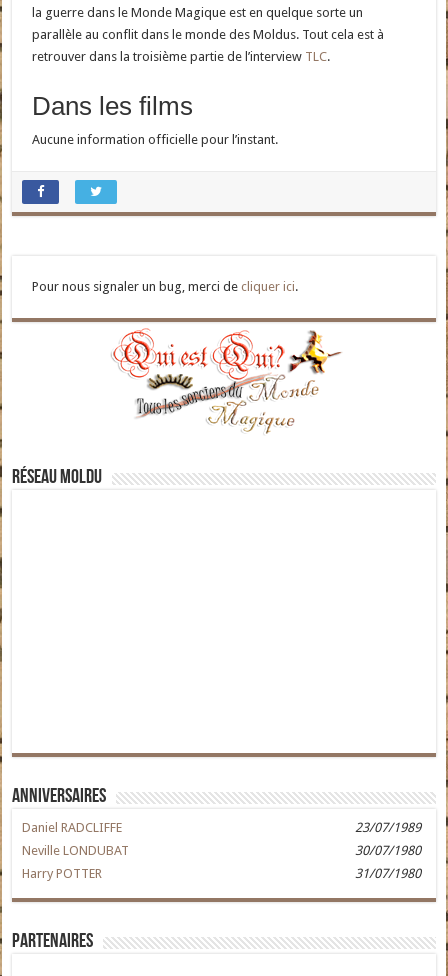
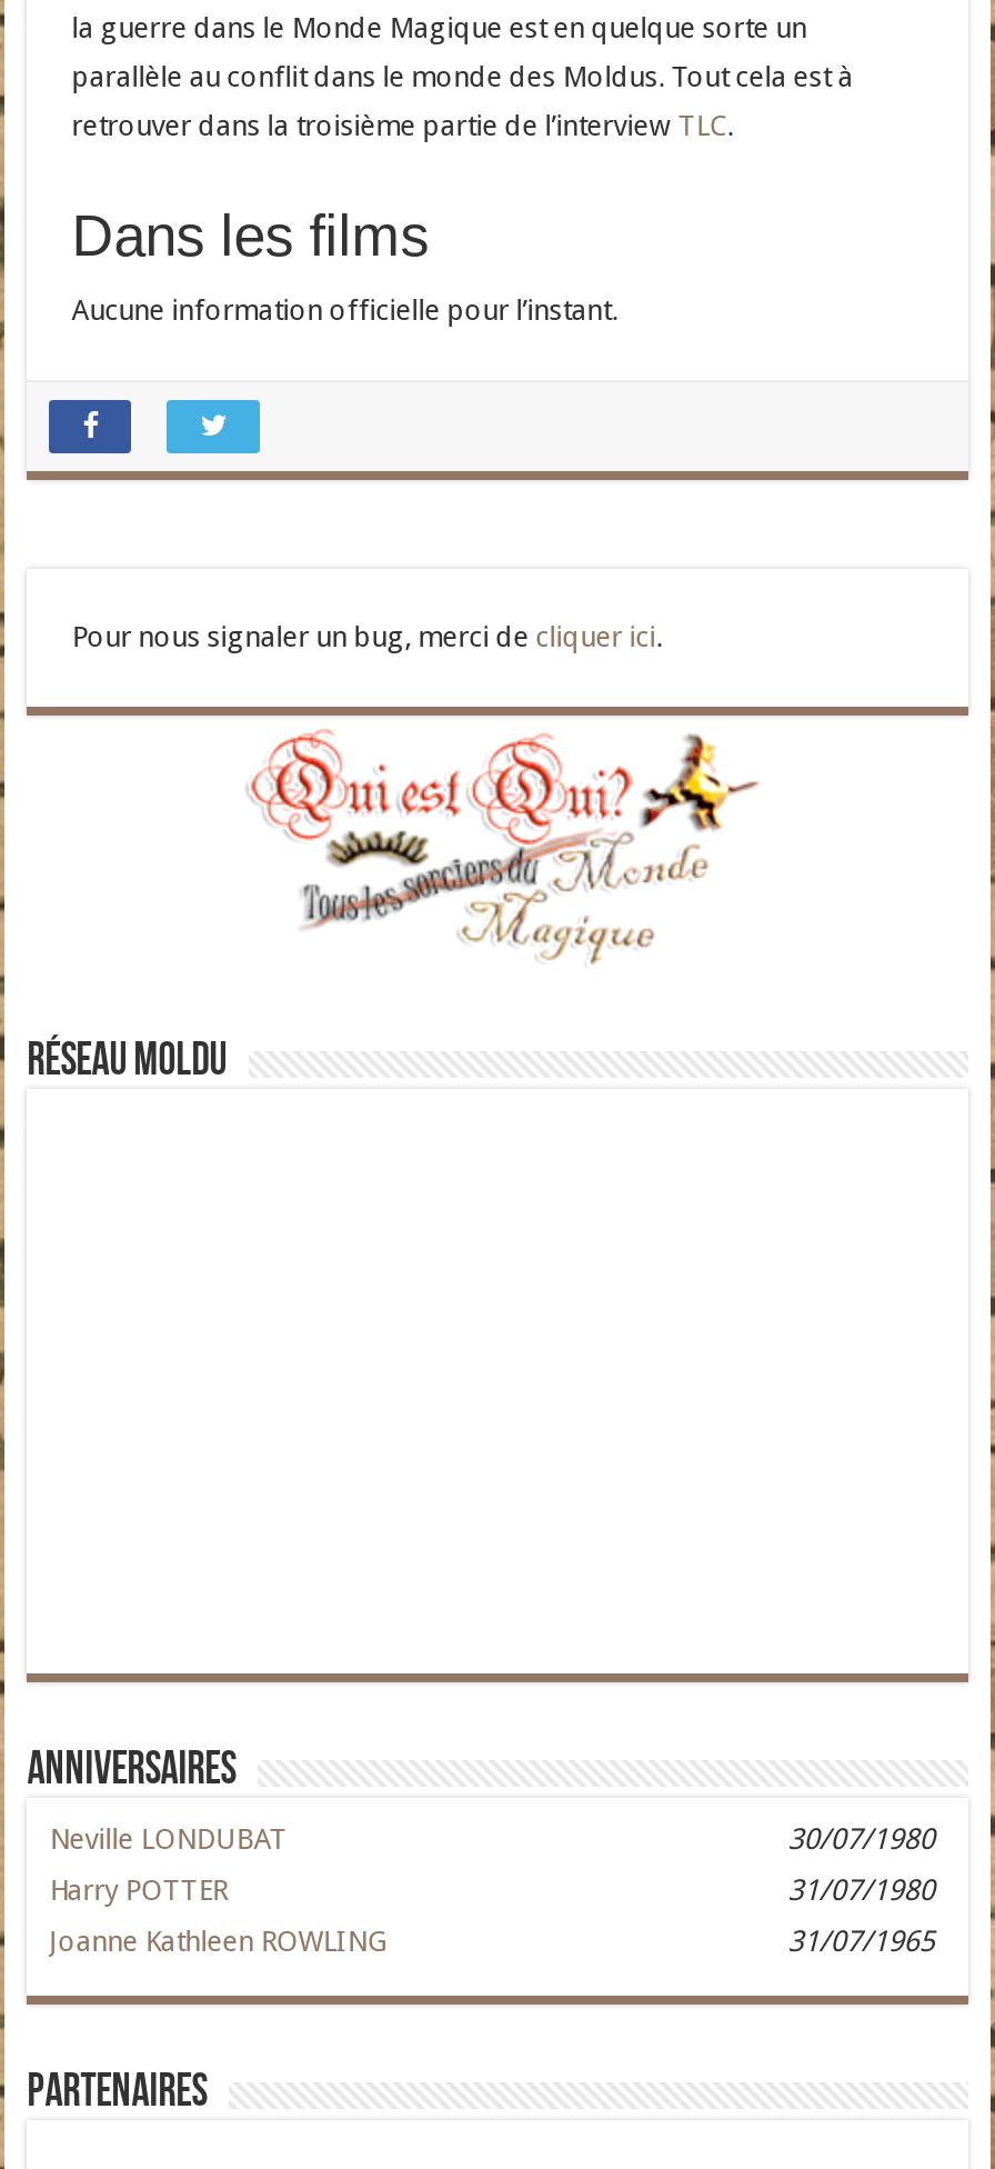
[22,820,421,835] Daniel RADCLIFFE | 23/07/1989 -> none
moved [22,843,421,881] -> [49,1821,935,1906]: Neville LONDUBAT | 30/07/1980 | Harry POTTER | 31/07/1980
none -> [49,1924,935,1957] Joanne Kathleen ROWLING | 31/07/1965

